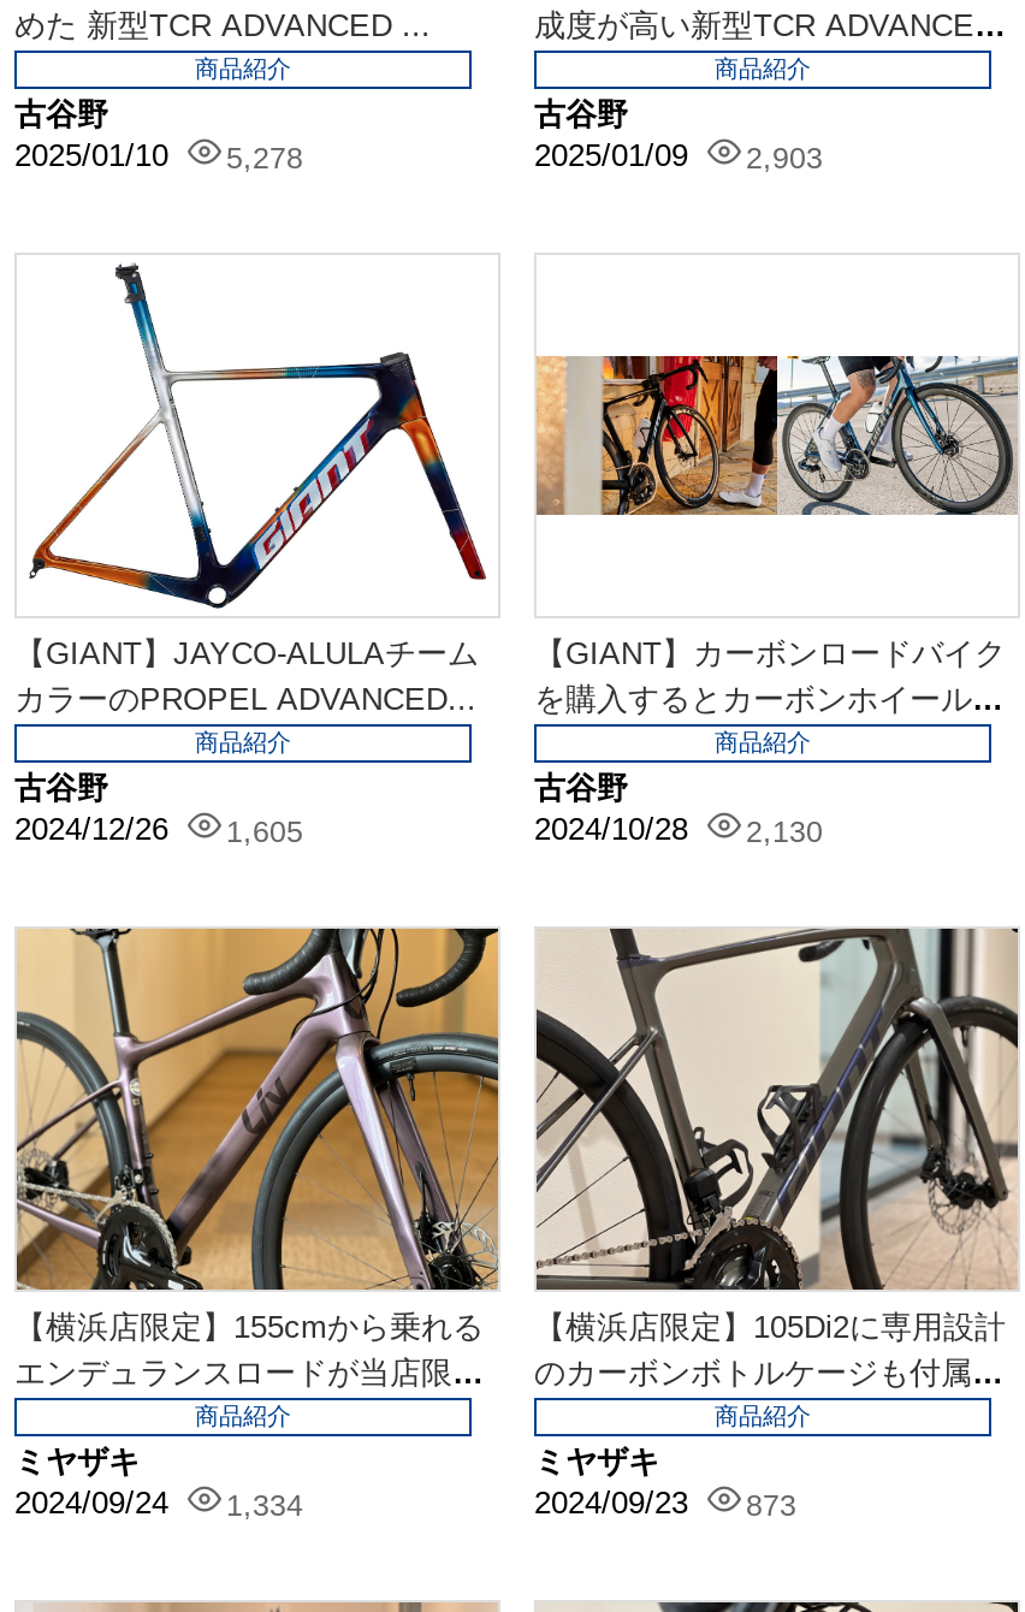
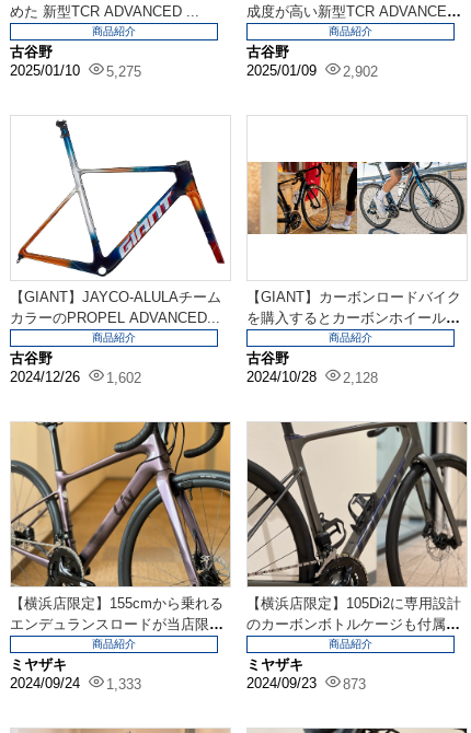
[14,137,303,176] 2025/01/10 5,278 -> [10,62,141,80] 2025/01/10 5,275
[534,137,823,176] 2025/01/09 2,903 -> [246,62,378,80] 2025/01/09 2,902
[14,811,303,849] 2024/12/26 1,605 -> [10,369,141,386] 2024/12/26 1,602
[534,811,823,849] 2024/10/28 2,130 -> [246,369,378,386] 2024/10/28 2,128
[14,1484,303,1523] 2024/09/24 1,334 -> [10,675,141,693] 2024/09/24 1,333

